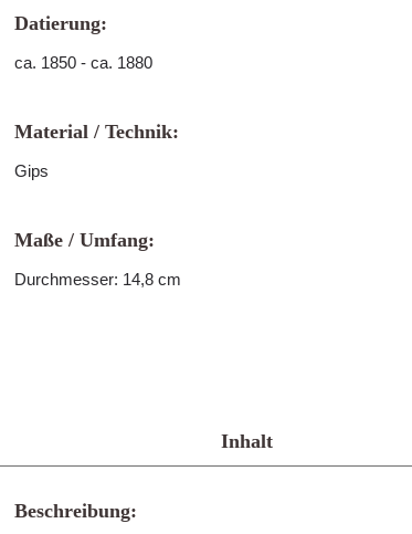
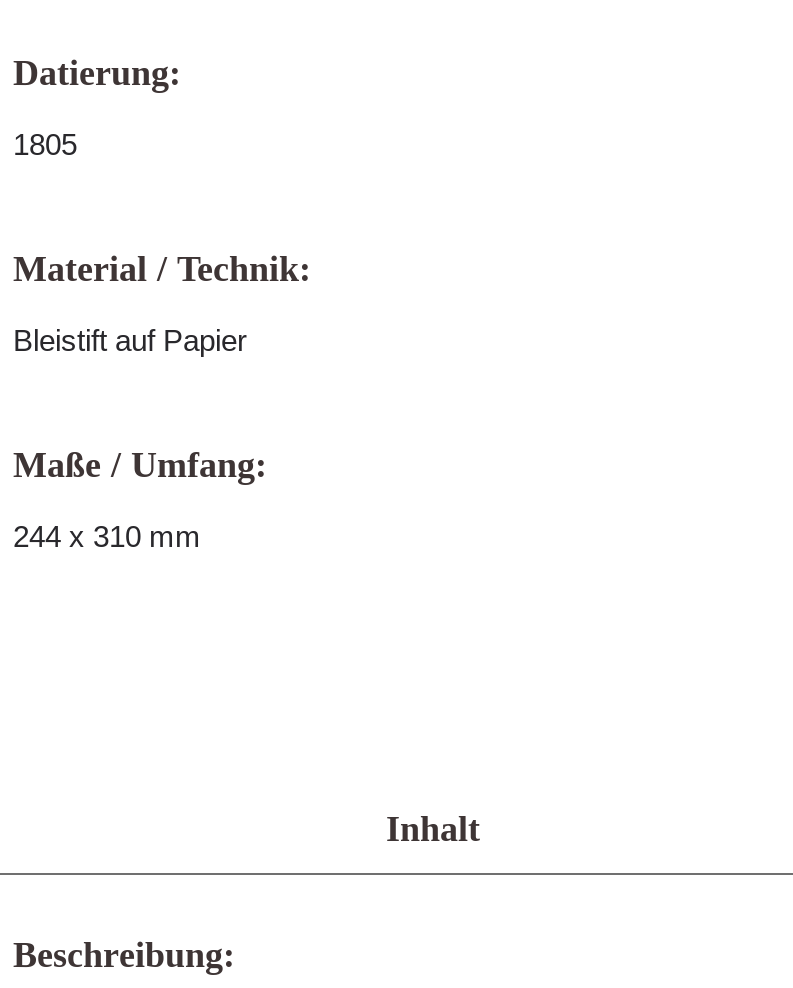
[14,53,152,72] ca. 1850 - ca. 1880 -> [13,127,77,161] 1805
[14,161,49,180] Gips -> [13,323,247,357] Bleistift auf Papier
[14,270,181,289] Durchmesser: 14,8 cm -> [13,519,201,553] 244 x 310 mm

